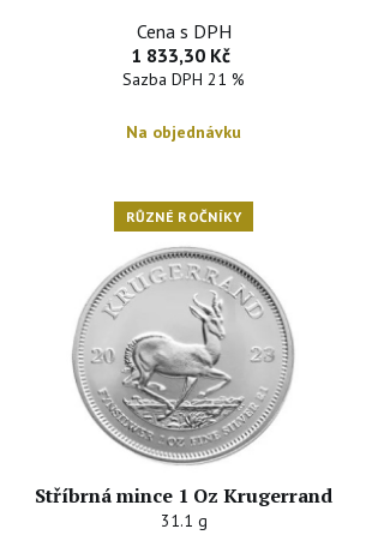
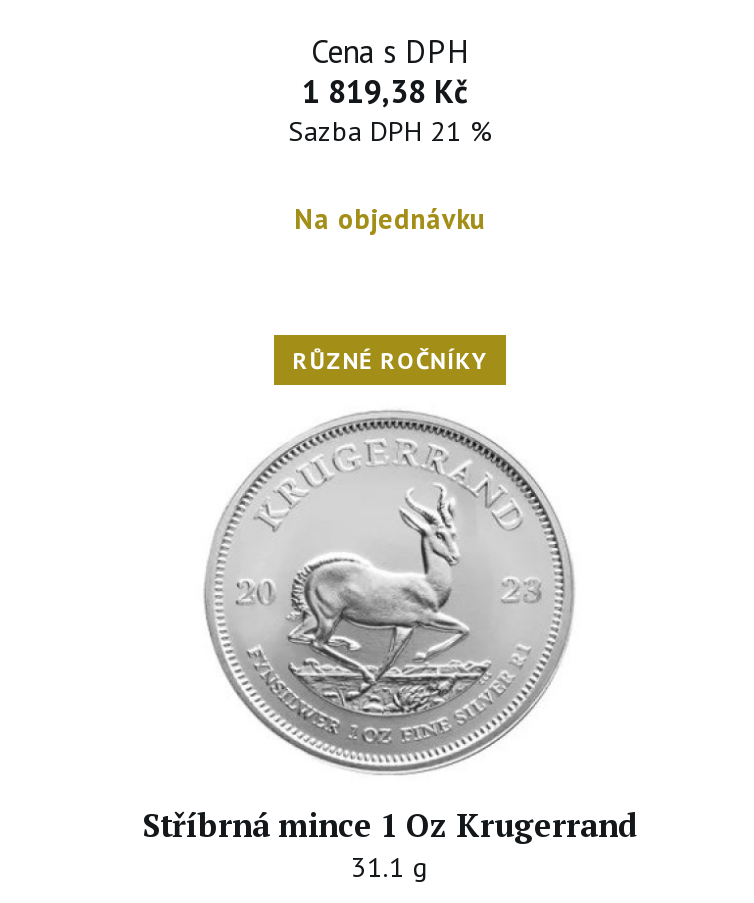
[131,43,230,67] 1 833,30 Kč -> [302,71,468,111] 1 819,38 Kč

